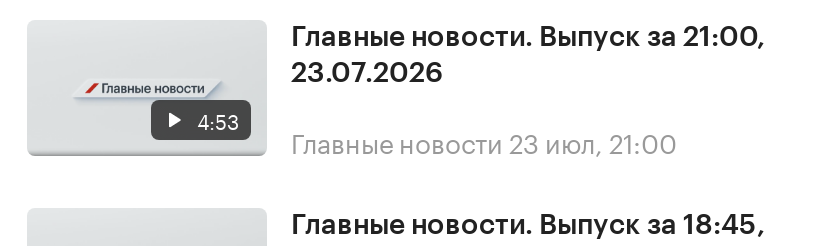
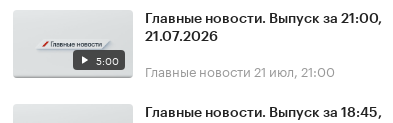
[291,60,443,88] 23.07.2026 -> [145,30,218,44] 21.07.2026
[191,103,239,135] 4:53 -> [93,52,119,68] 5:00
[291,119,677,159] Главные новости 23 июл, 21:00 -> [145,60,335,80] Главные новости 21 июл, 21:00

